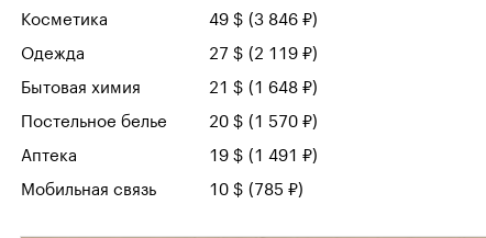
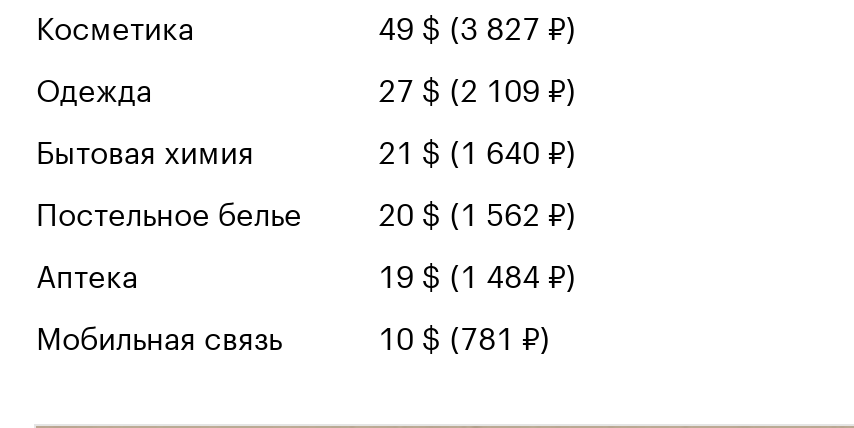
[209,12,318,28] 49 $ (3 846 ₽) -> [378,17,576,47] 49 $ (3 827 ₽)
[209,46,318,62] 27 $ (2 119 ₽) -> [378,79,576,109] 27 $ (2 109 ₽)
[209,80,318,96] 21 $ (1 648 ₽) -> [378,141,576,171] 21 $ (1 640 ₽)
[209,114,318,130] 20 $ (1 570 ₽) -> [378,203,576,233] 20 $ (1 562 ₽)
[209,148,318,164] 19 $ (1 491 ₽) -> [378,265,576,295] 19 $ (1 484 ₽)
[209,182,303,198] 10 $ (785 ₽) -> [378,327,550,357] 10 $ (781 ₽)

